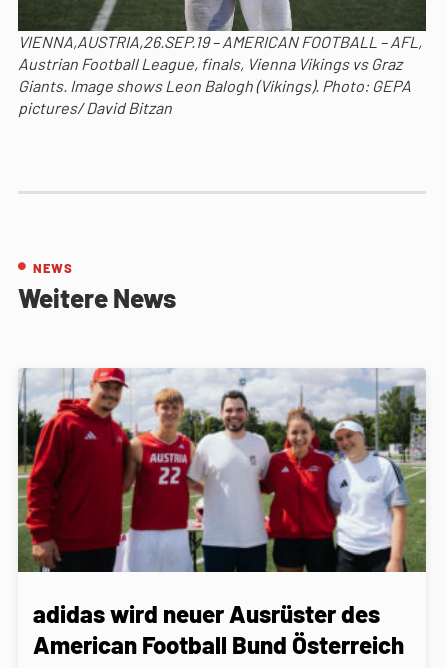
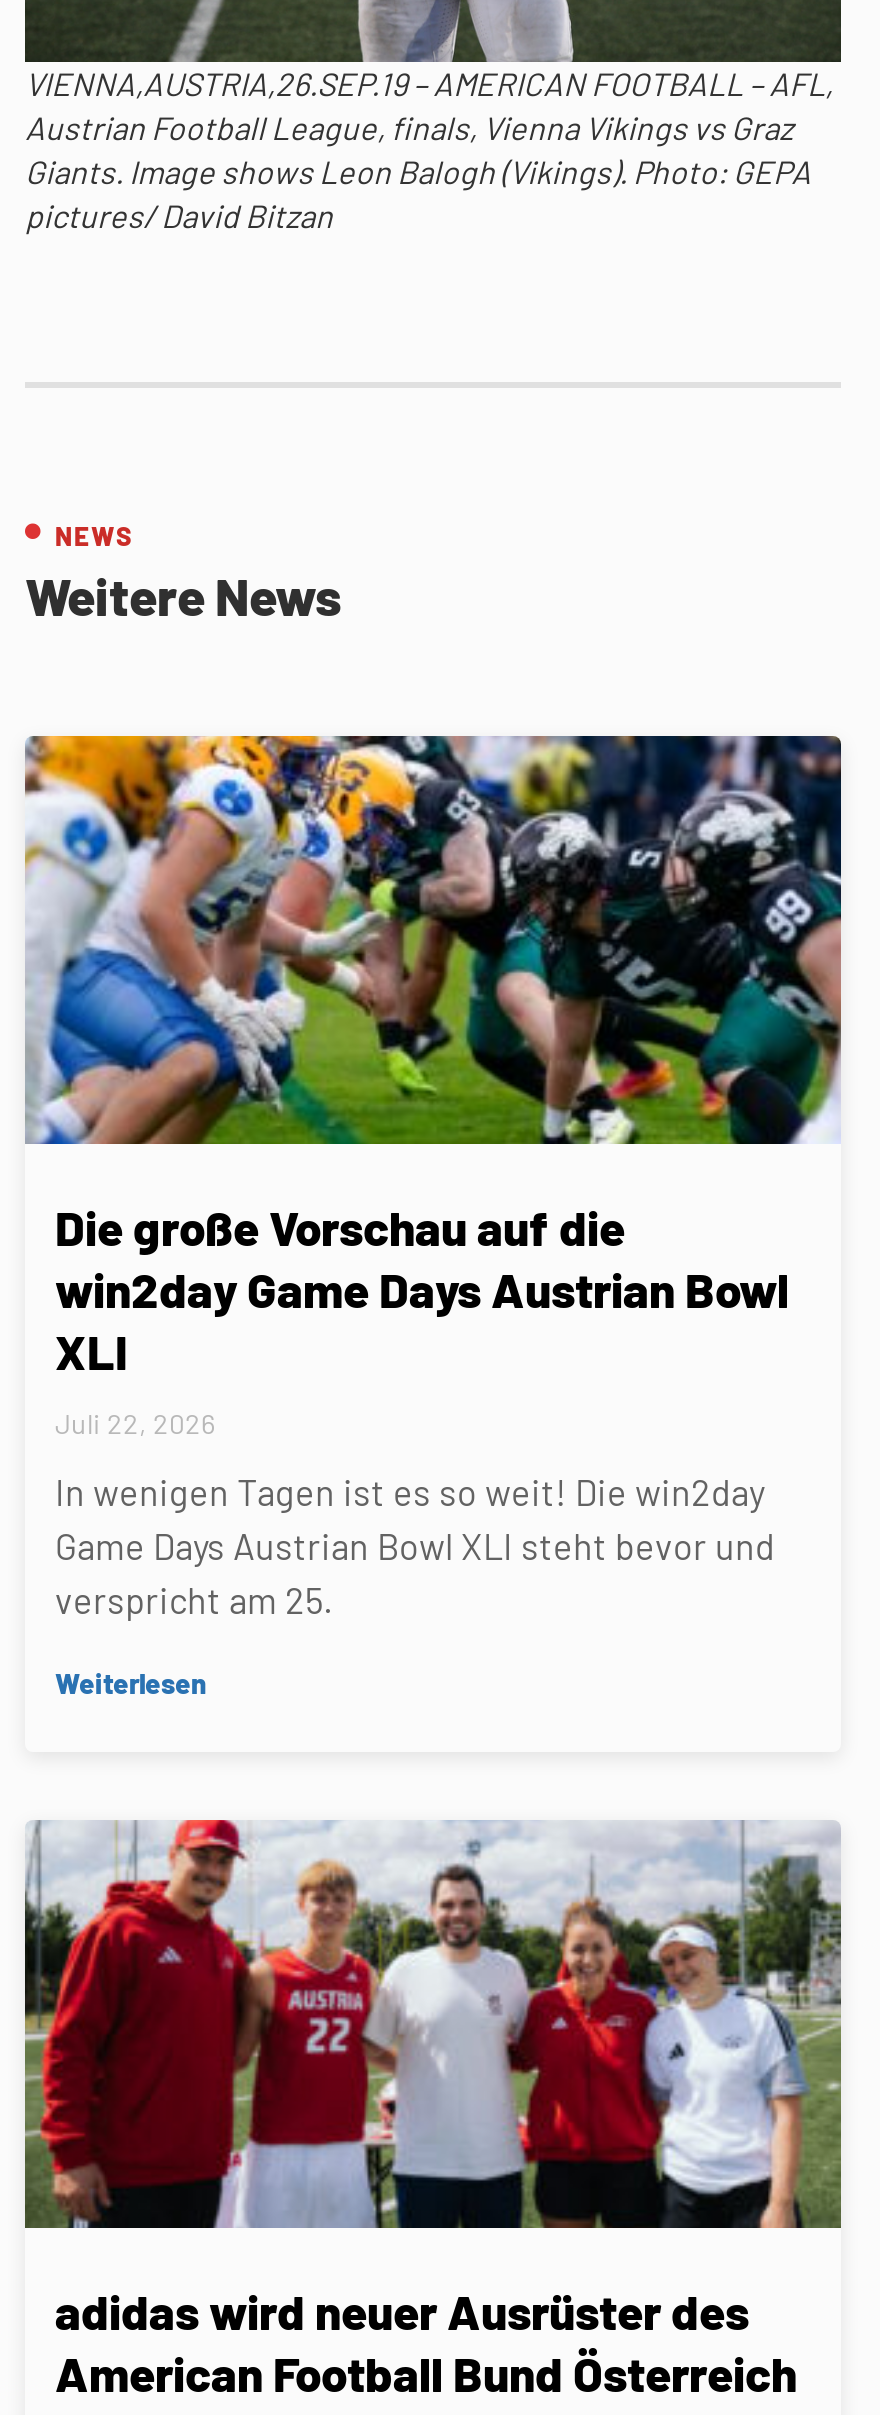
none -> [23,734,841,1700] [image] | Die große Vorschau auf die | win2day Game Days Austrian Bowl | XLI | Juli 22, 2026 | In wenigen Tagen ist es so weit! Die win2day | Game Days Austrian Bowl XLI steht bevor und | verspricht am 25. | Weiterlesen

